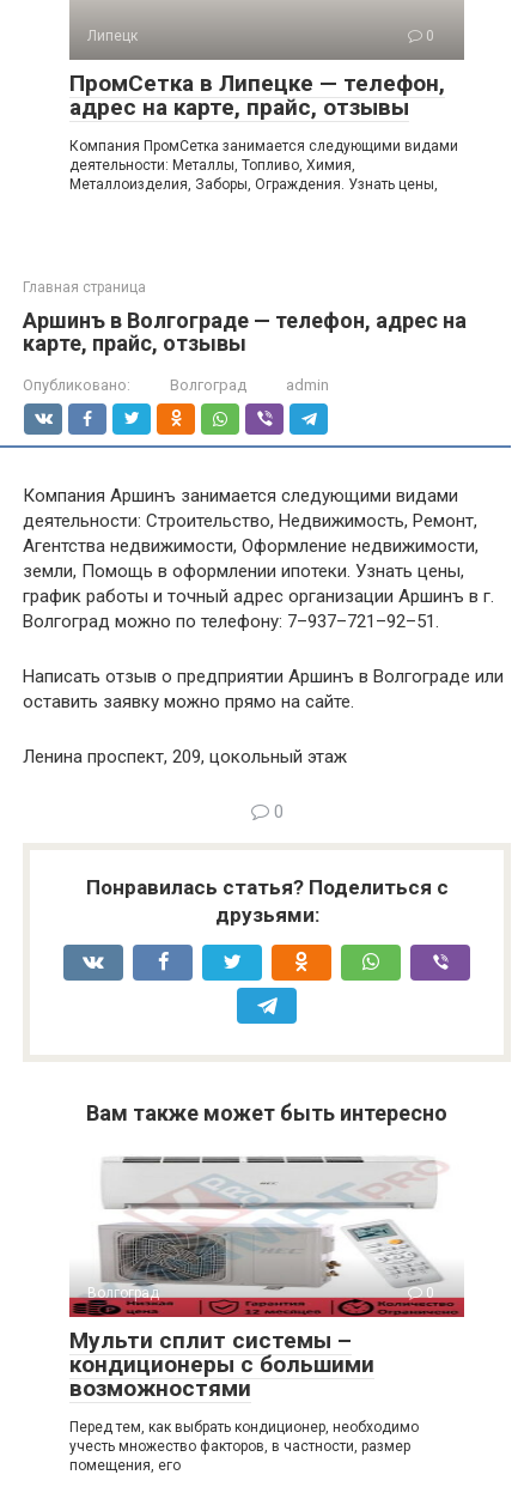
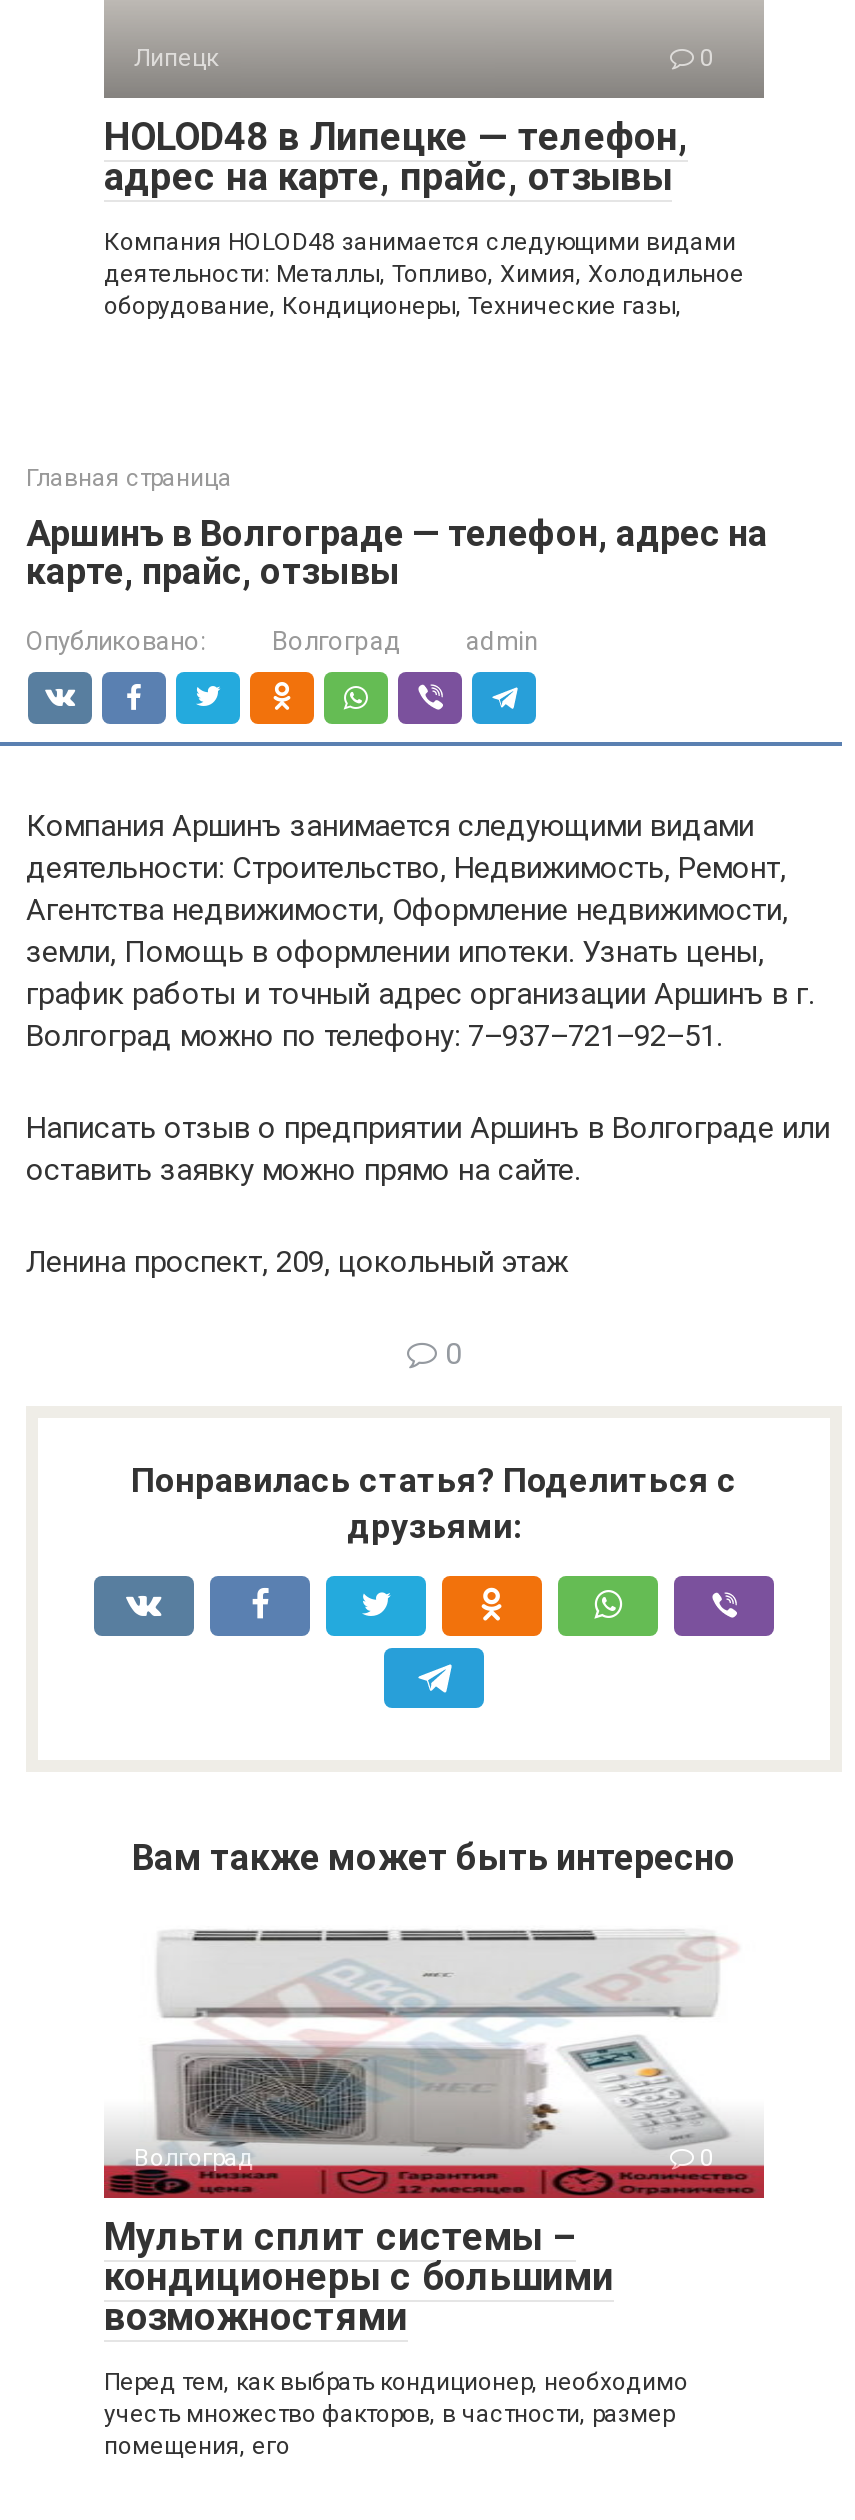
[69,69,445,97] ПромСетка в Липецке — телефон, -> [104,114,688,160] HOLOD48 в Липецке — телефон,
[69,138,458,193] Компания ПромСетка занимается следующими видами | деятельности: Металлы, Топливо, Химия, | Металлоизделия, Заборы, Ограждения. Узнать цены, -> [104,228,744,320] Компания HOLOD48 занимается следующими видами | деятельности: Металлы, Топливо, Химия, Холодильное | оборудование, Кондиционеры, Технические газы,

